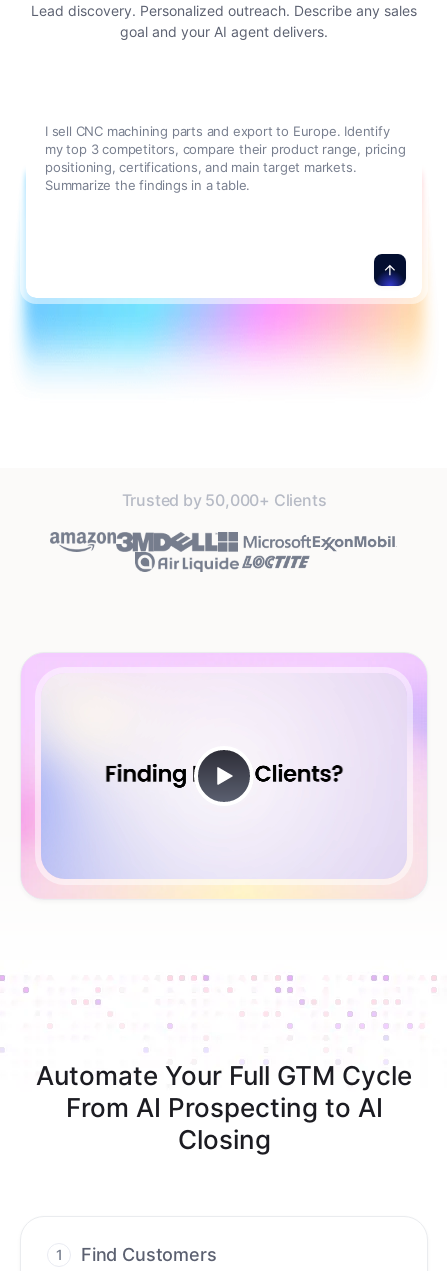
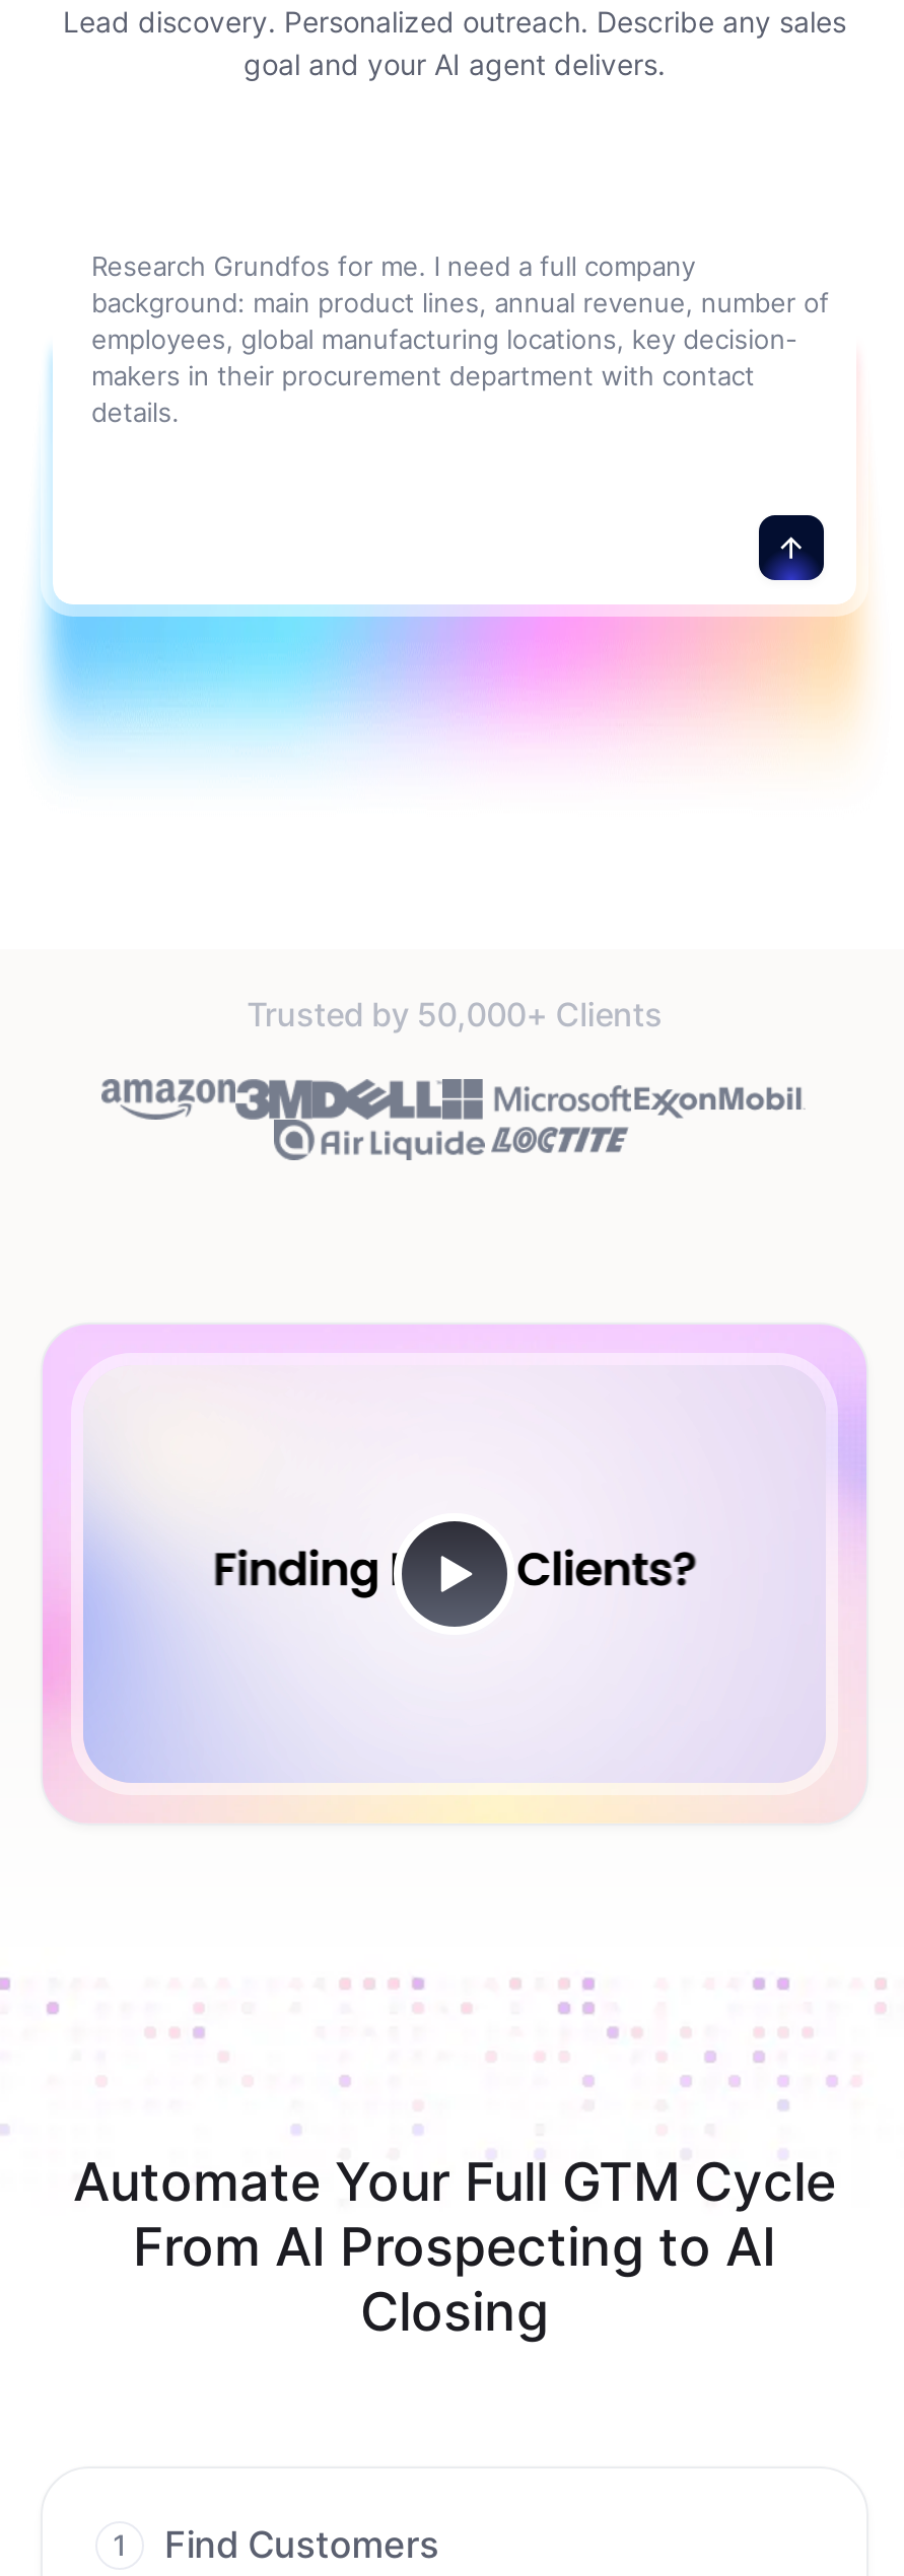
[45,123,405,193] I sell CNC machining parts and export to Europe. Identify | my top 3 competitors, compare their product range, pricing | positioning, certifications, and main target markets. | Summarize the findings in a table. -> [91,249,829,428] Research Grundfos for me. I need a full company | background: main product lines, annual revenue, number of | employees, global manufacturing locations, key decision- | makers in their procurement department with contact | details.

